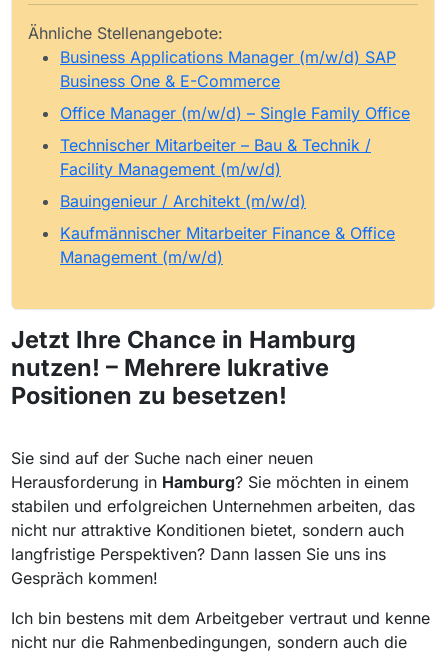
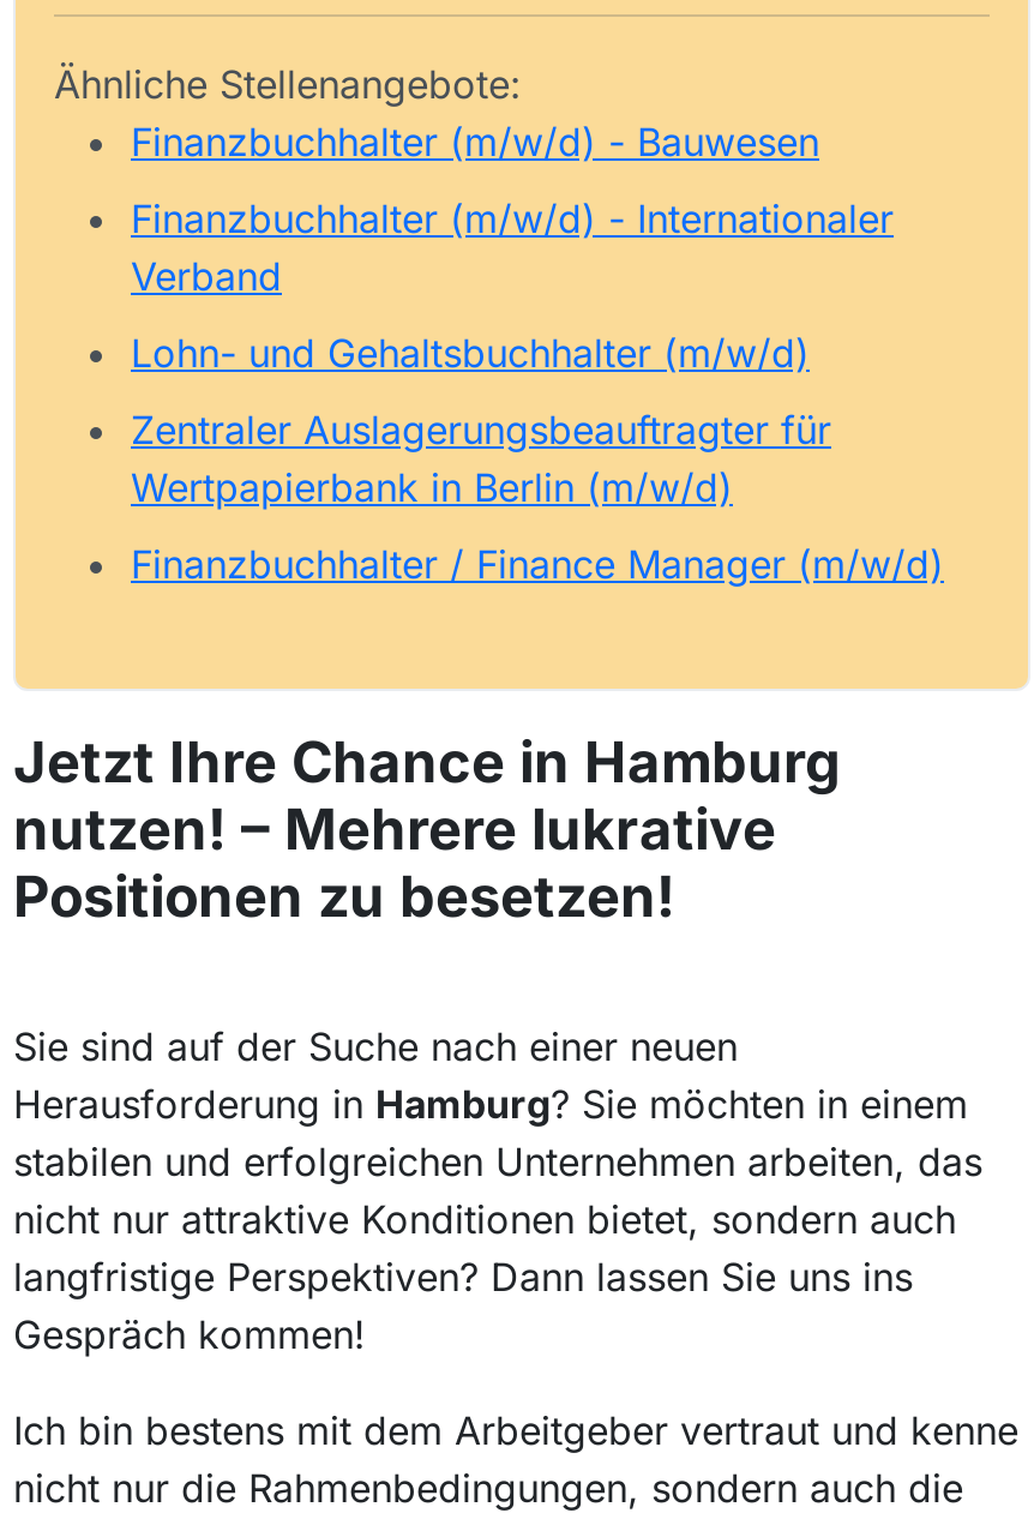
[60,47,396,91] Business Applications Manager (m/w/d) SAP | Business One & E-Commerce -> [131,117,819,165] Finanzbuchhalter (m/w/d) - Bauwesen
[60,103,410,123] Office Manager (m/w/d) – Single Family Office -> [131,193,894,299] Finanzbuchhalter (m/w/d) - Internationaler | Verband
[60,135,371,179] Technischer Mitarbeiter – Bau & Technik / | Facility Management (m/w/d) -> [131,328,810,376] Lohn- und Gehaltsbuchhalter (m/w/d)
[60,191,306,211] Bauingenieur / Architekt (m/w/d) -> [131,405,831,510] Zentraler Auslagerungsbeauftragter für | Wertpapierbank in Berlin (m/w/d)
[60,223,395,267] Kaufmännischer Mitarbeiter Finance & Office | Management (m/w/d) -> [131,539,944,587] Finanzbuchhalter / Finance Manager (m/w/d)

